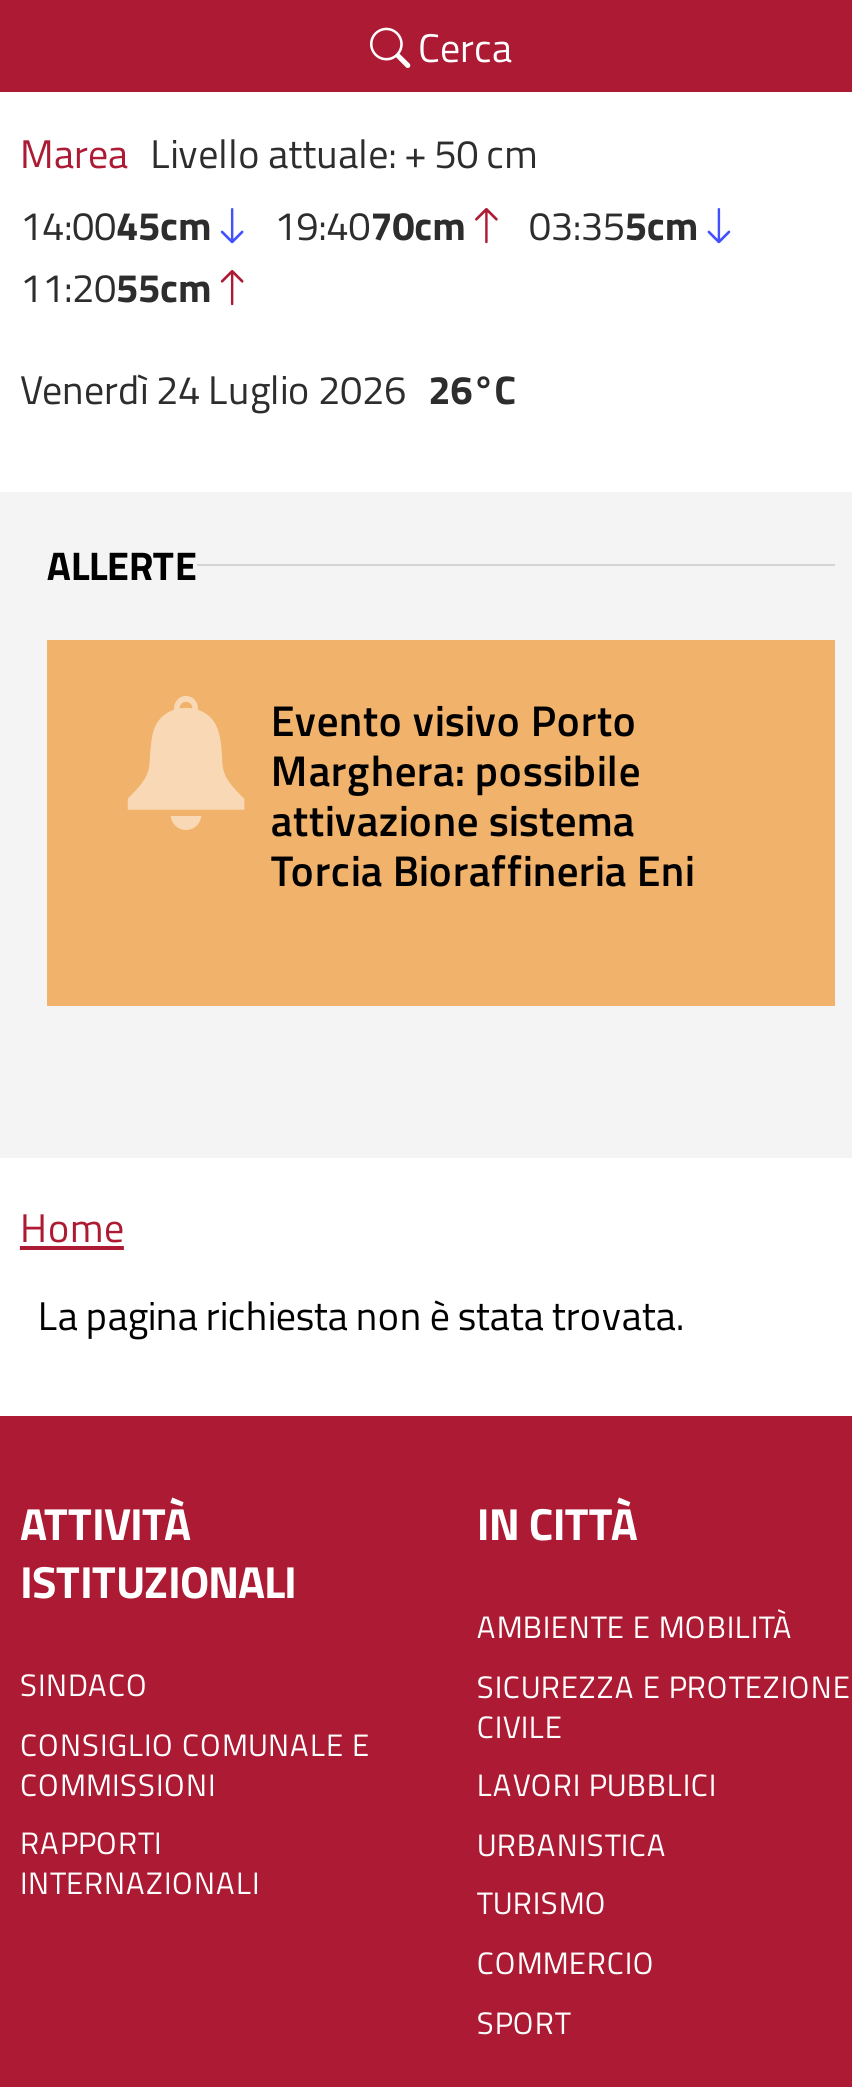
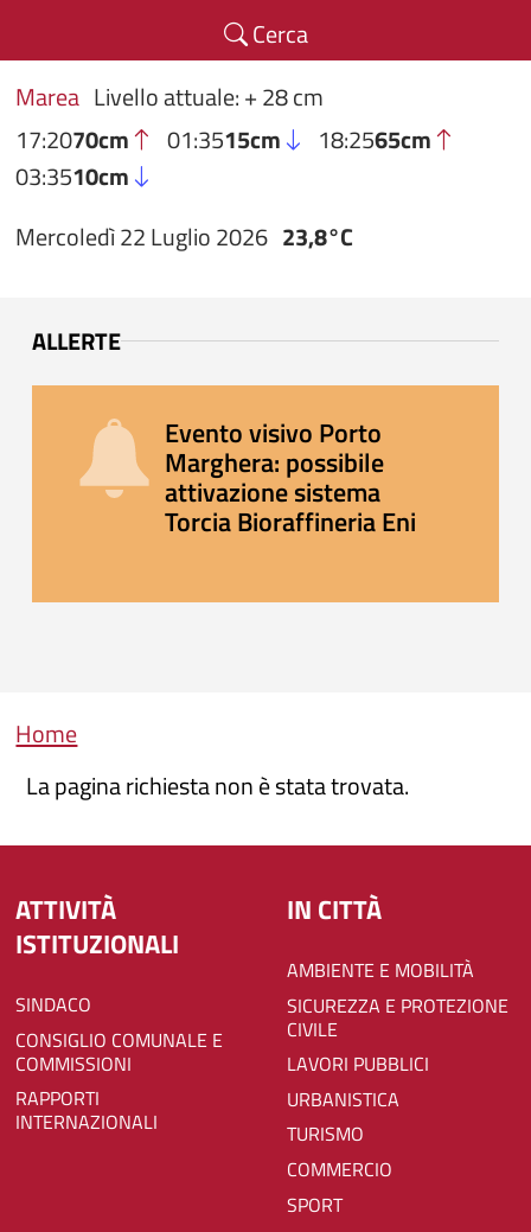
[20,122,699,318] Marea Livello attuale: + 50 cm | 14:0045cm | 19:4070cm | 03:355cm | 11:2055cm -> [16,78,431,195] Marea Livello attuale: + 28 cm | 17:2070cm | 01:3515cm | 18:2565cm | 03:3510cm
[20,359,516,421] Venerdì 24 Luglio 2026 26°C -> [16,219,353,255] Mercoledì 22 Luglio 2026 23,8°C

